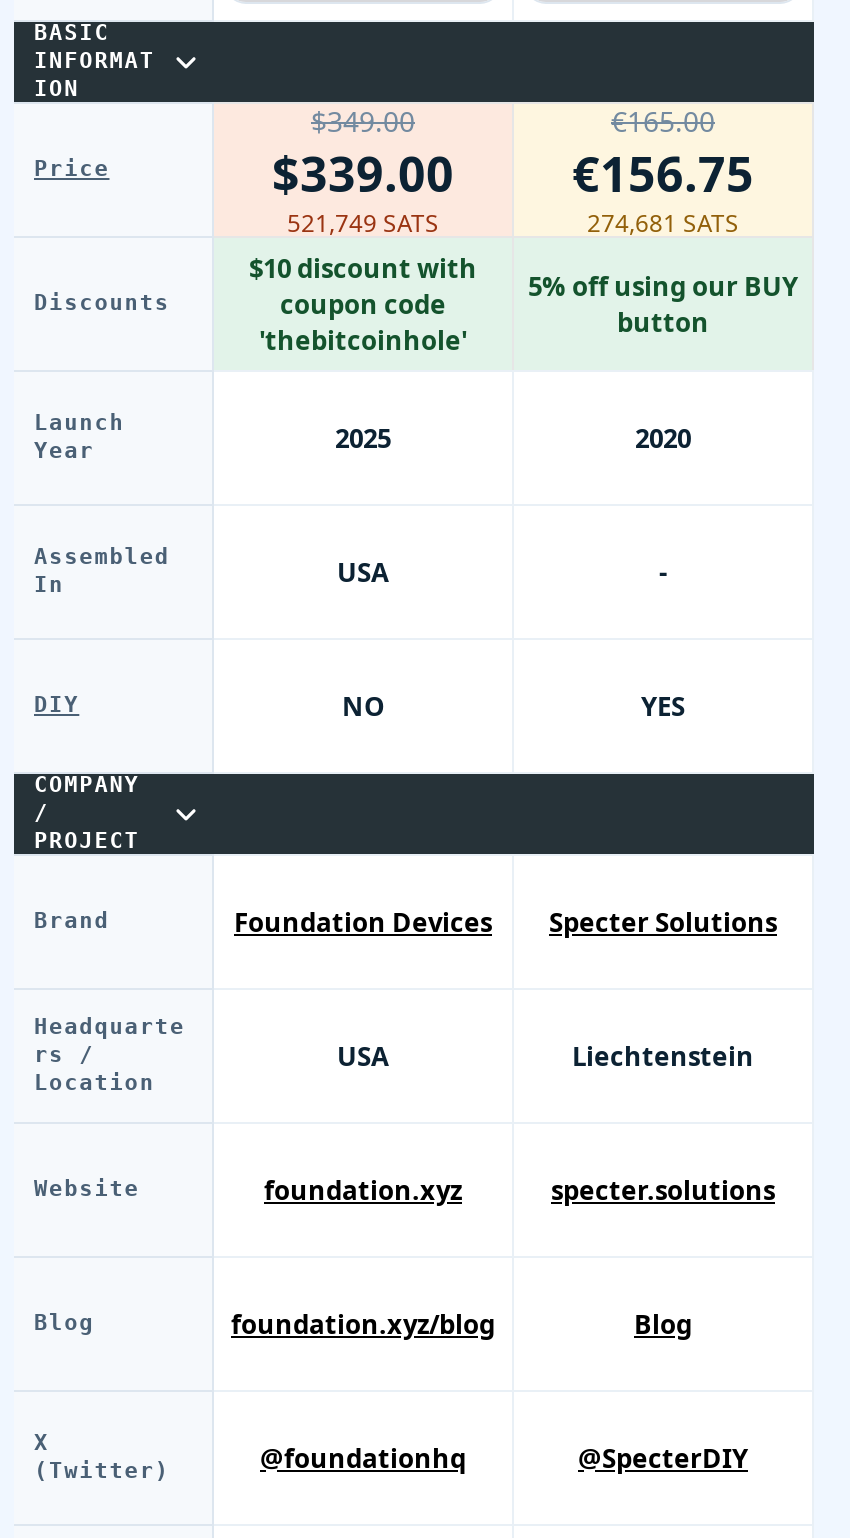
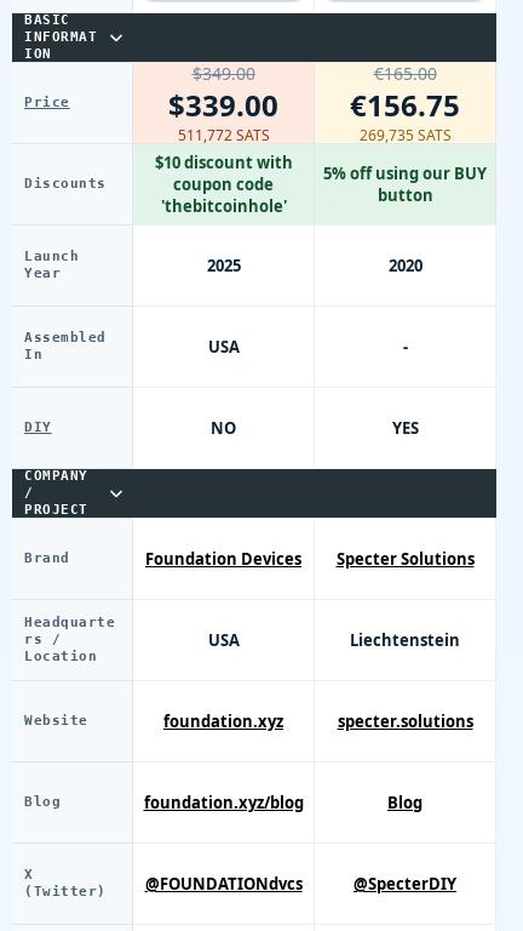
[287,205,439,239] 521,749 SATS -> [177,124,269,145] 511,772 SATS
[587,205,739,239] 274,681 SATS -> [359,124,451,145] 269,735 SATS
[260,1440,466,1476] @foundationhq -> [145,873,302,895] @FOUNDATIONdvcs

